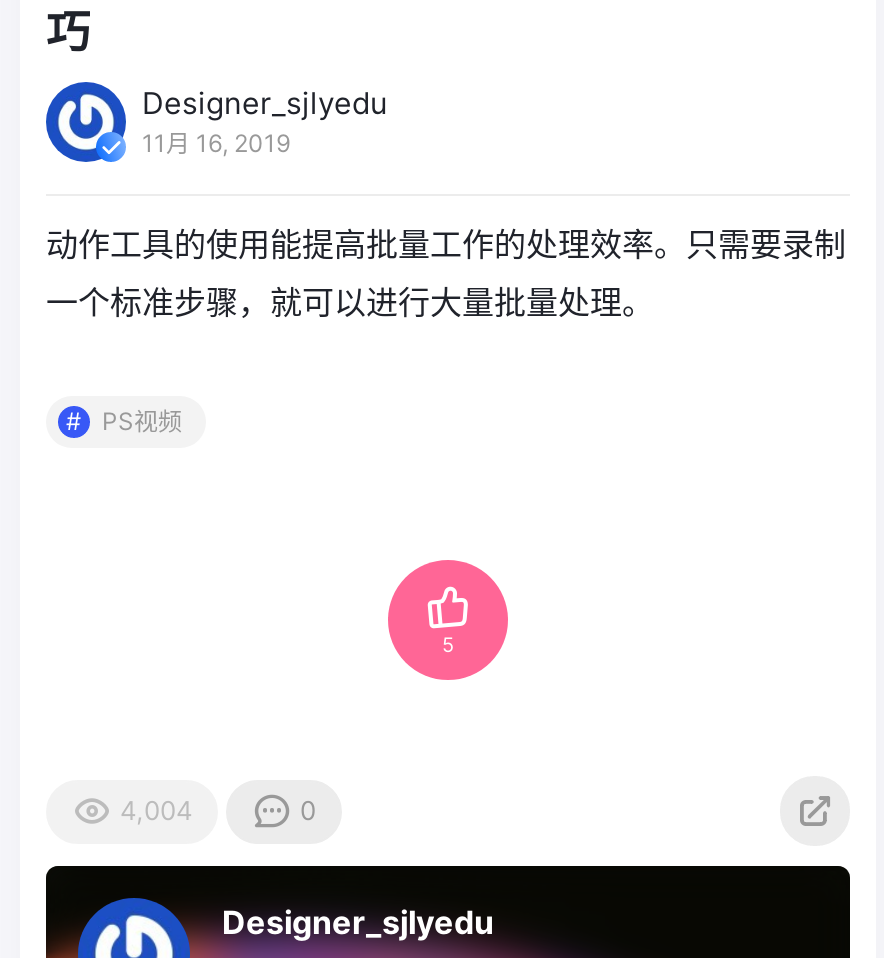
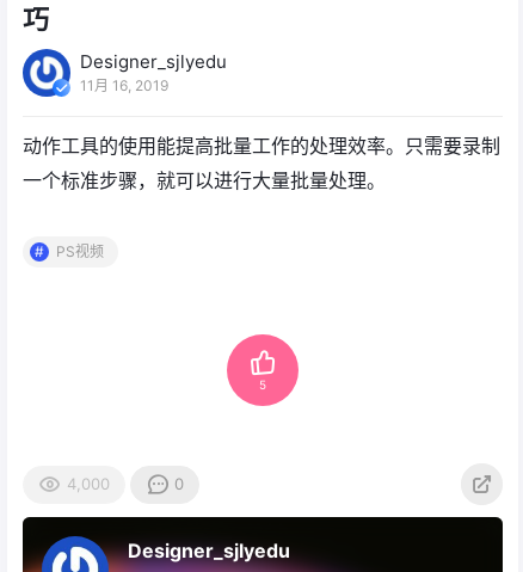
[120,794,192,826] 4,004 -> [67,474,110,493] 4,000

